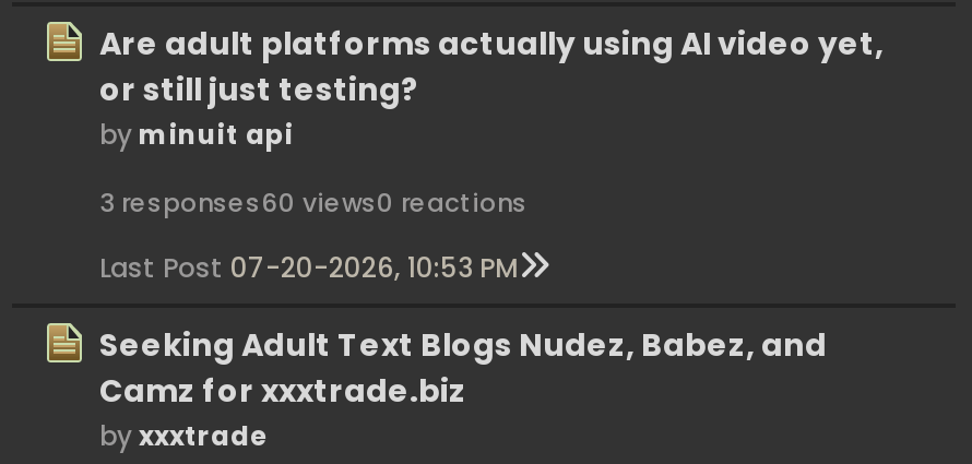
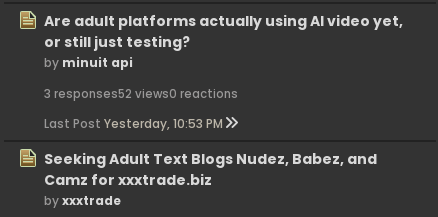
[99,186,528,221] 3 responses60 views0 reactions -> [44,86,238,102] 3 responses52 views0 reactions
[99,249,517,286] Last Post 07-20-2026, 10:53 PM -> [44,115,223,132] Last Post Yesterday, 10:53 PM

